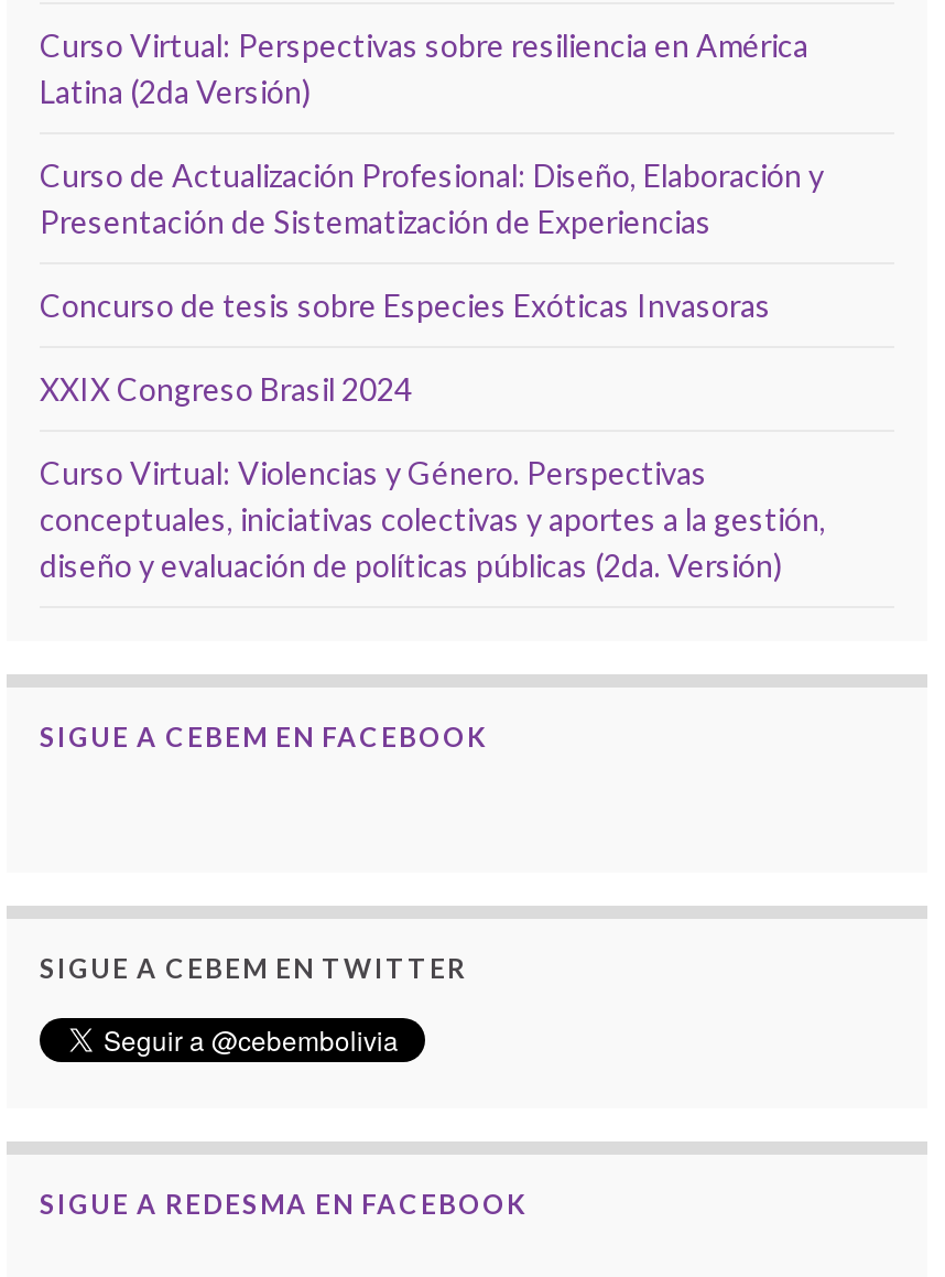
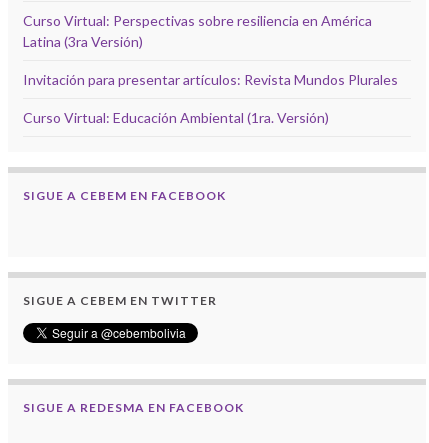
[40,73,826,584] Latina (2da Versión) | Curso de Actualización Profesional: Diseño, Elaboración y | Presentación de Sistematización de Experiencias | Concurso de tesis sobre Especies Exóticas Invasoras | XXIX Congreso Brasil 2024 | Curso Virtual: Violencias y Género. Perspectivas | conceptuales, iniciativas colectivas y aportes a la gestión, | diseño y evaluación de políticas públicas (2da. Versión) -> [23,33,398,126] Latina (3ra Versión) | Invitación para presentar artículos: Revista Mundos Plurales | Curso Virtual: Educación Ambiental (1ra. Versión)

